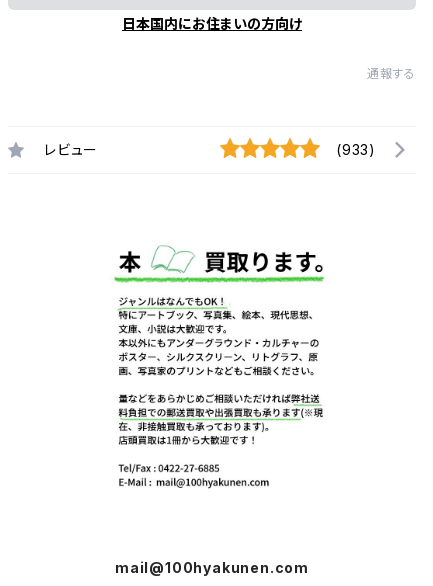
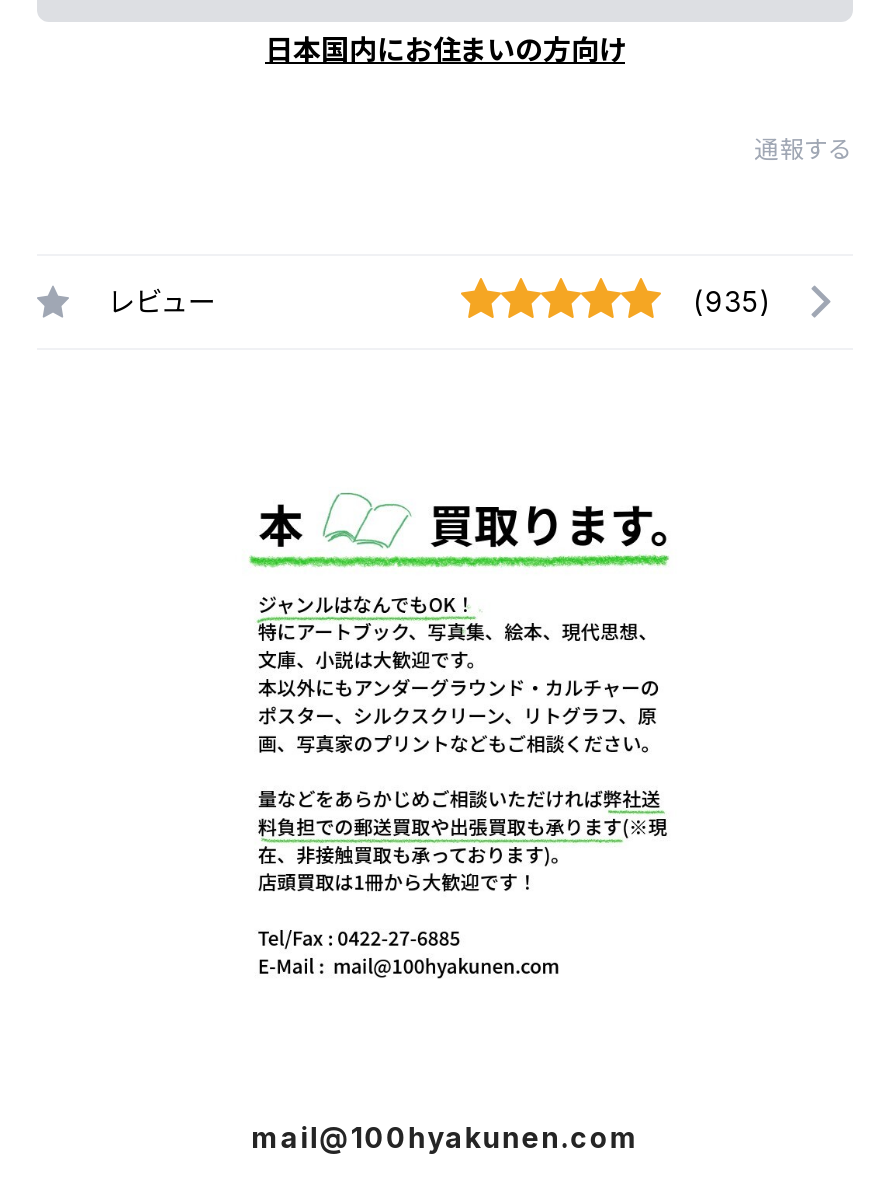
[336,141,376,158] (933) -> [693,284,773,318] (935)

